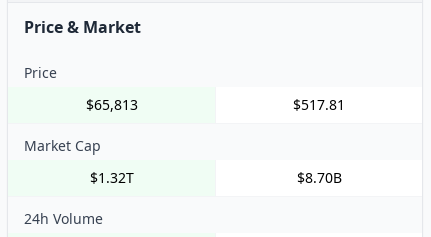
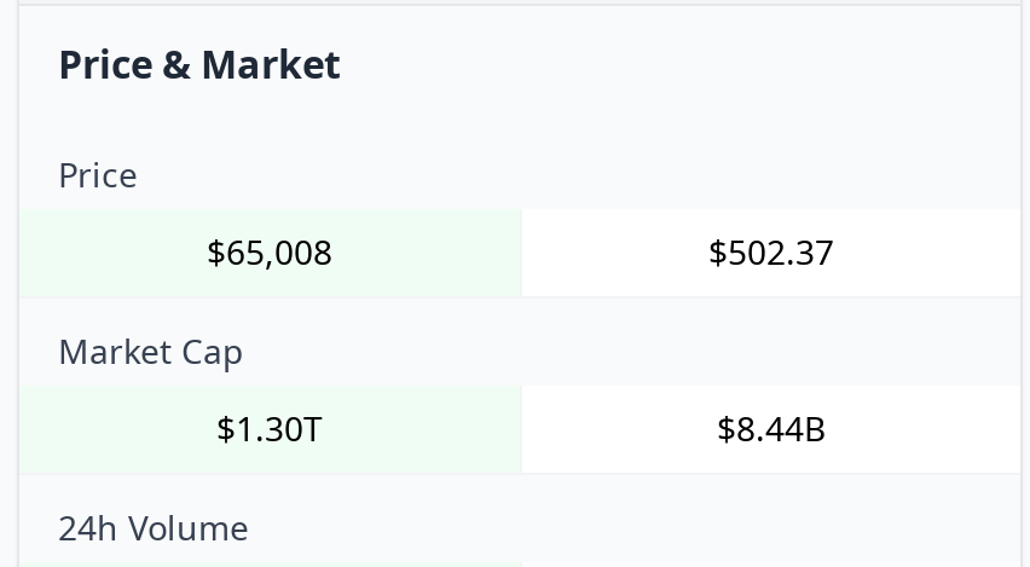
[85,95,137,114] $65,813 -> [207,228,332,274] $65,008
[293,95,345,114] $517.81 -> [708,228,834,274] $502.37
[89,168,341,187] $1.32T | $8.70B -> [216,405,826,451] $1.30T | $8.44B

